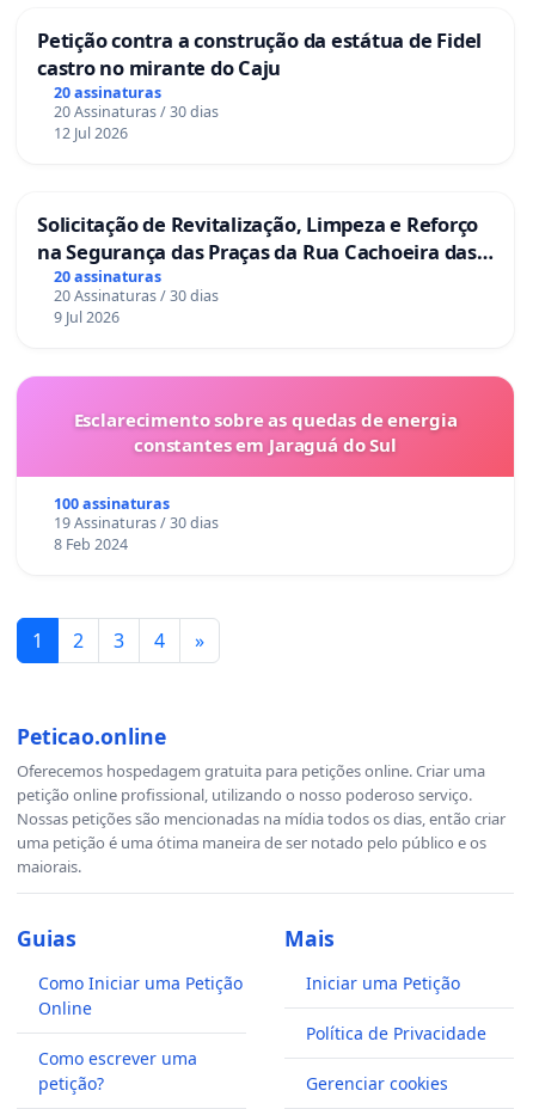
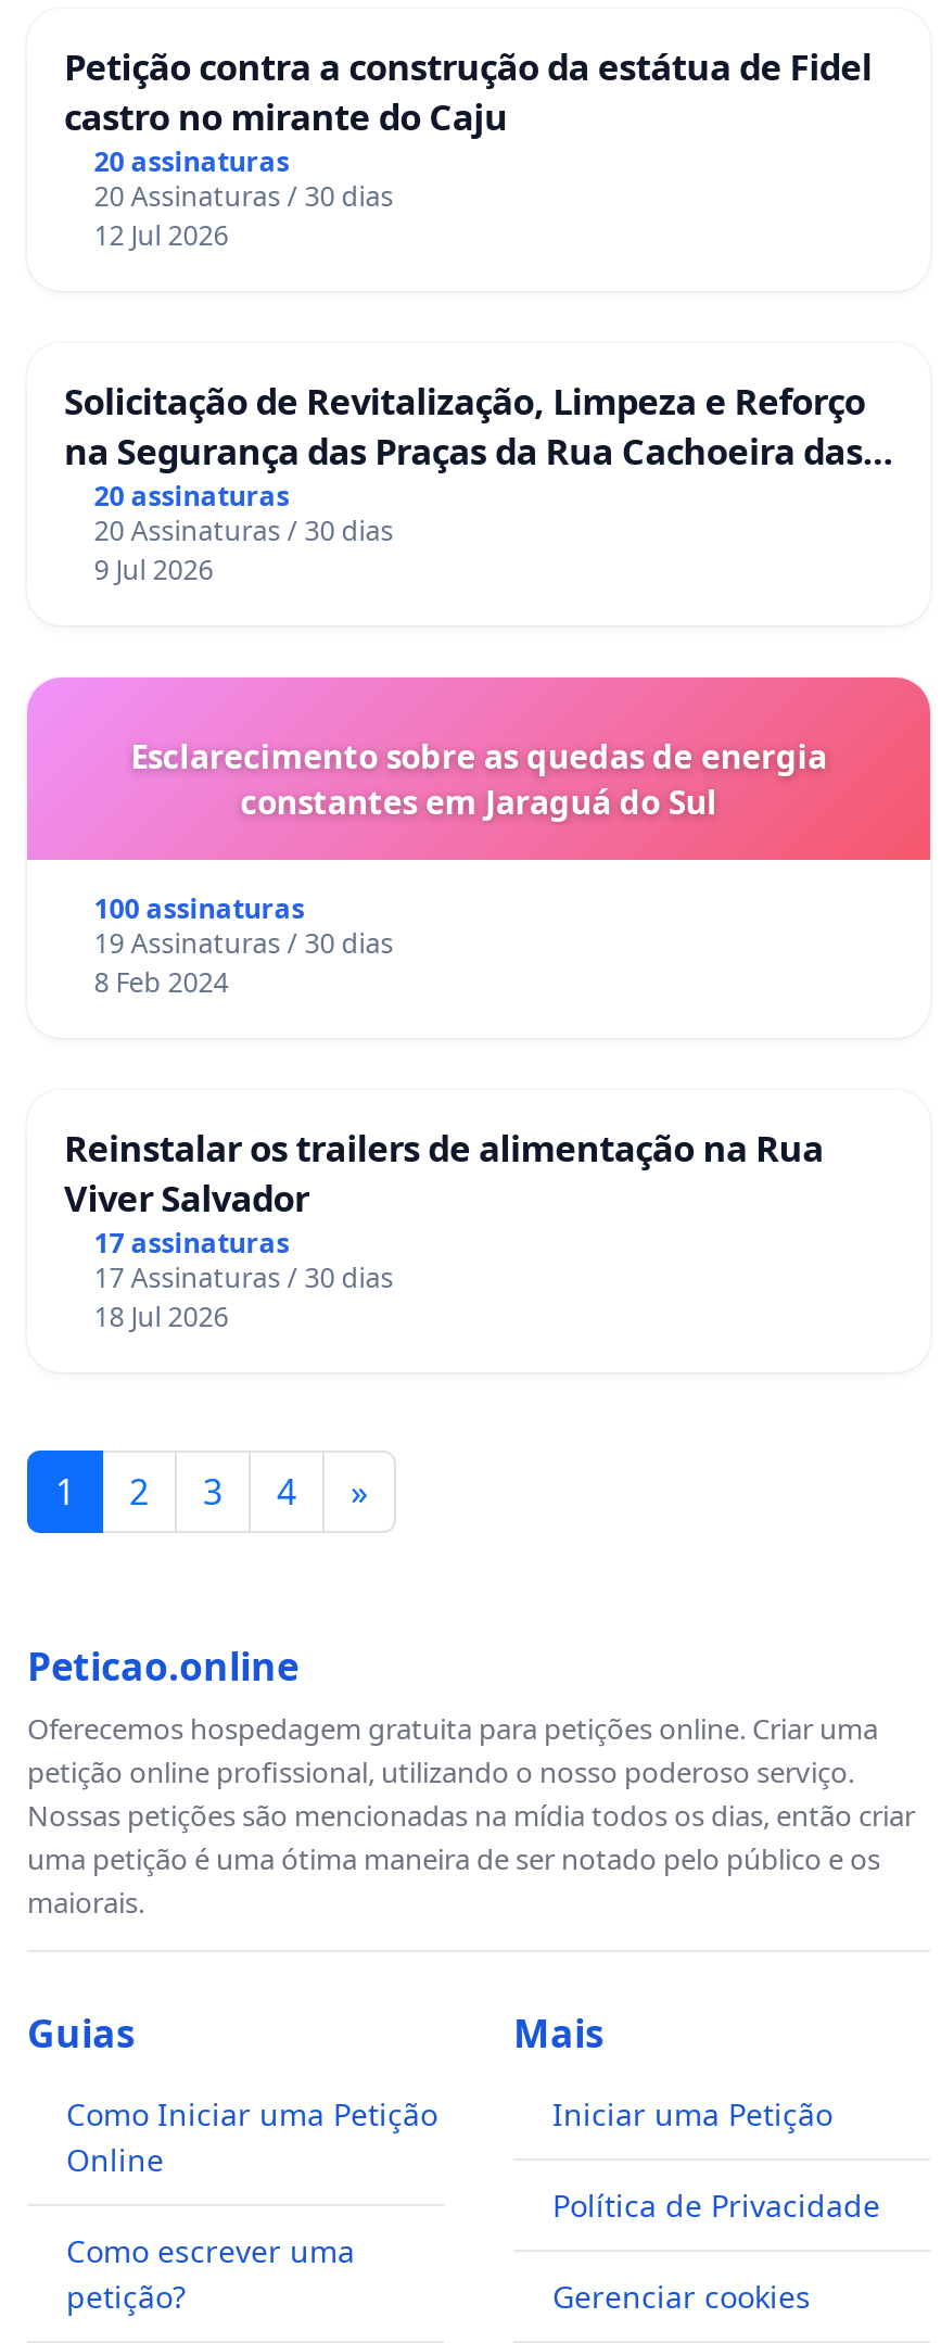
none -> [64,1122,823,1335] Reinstalar os trailers de alimentação na Rua | Viver Salvador | 17 assinaturas | 17 Assinaturas / 30 dias | 18 Jul 2026

